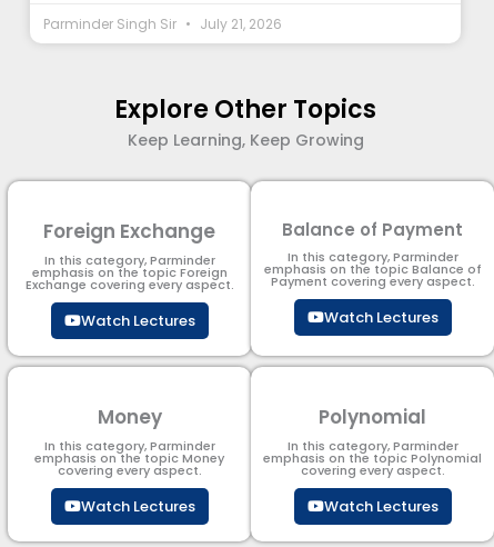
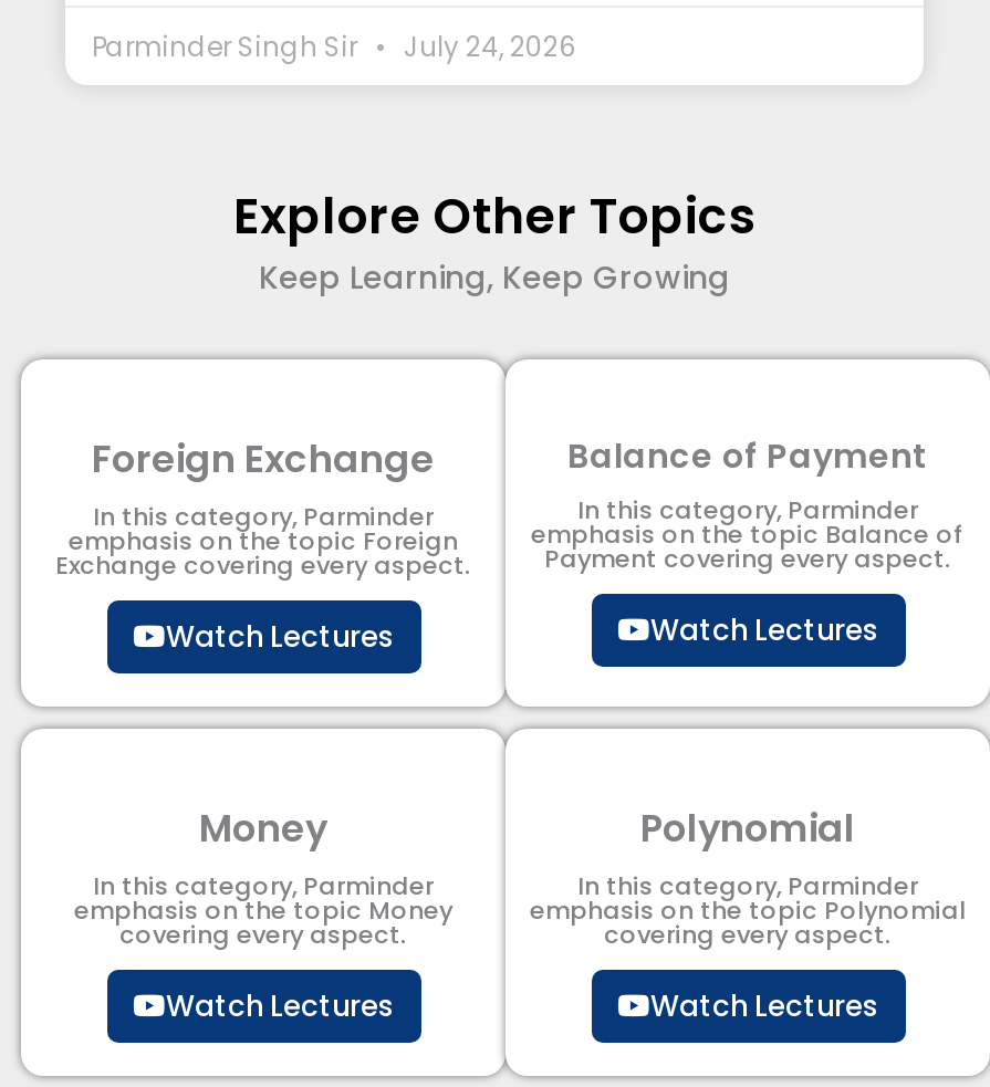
[43,15,282,34] Parminder Singh Sir July 21, 2026 -> [92,28,576,66] Parminder Singh Sir July 24, 2026

